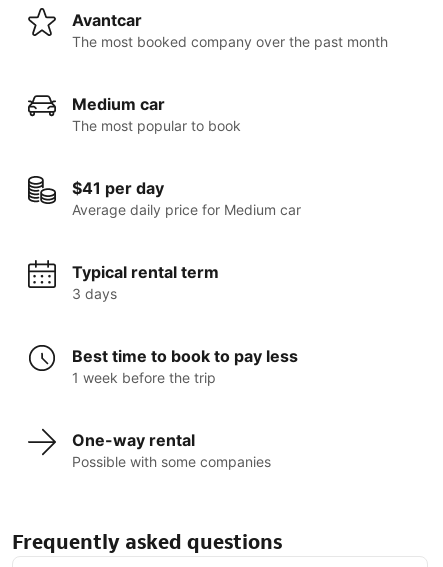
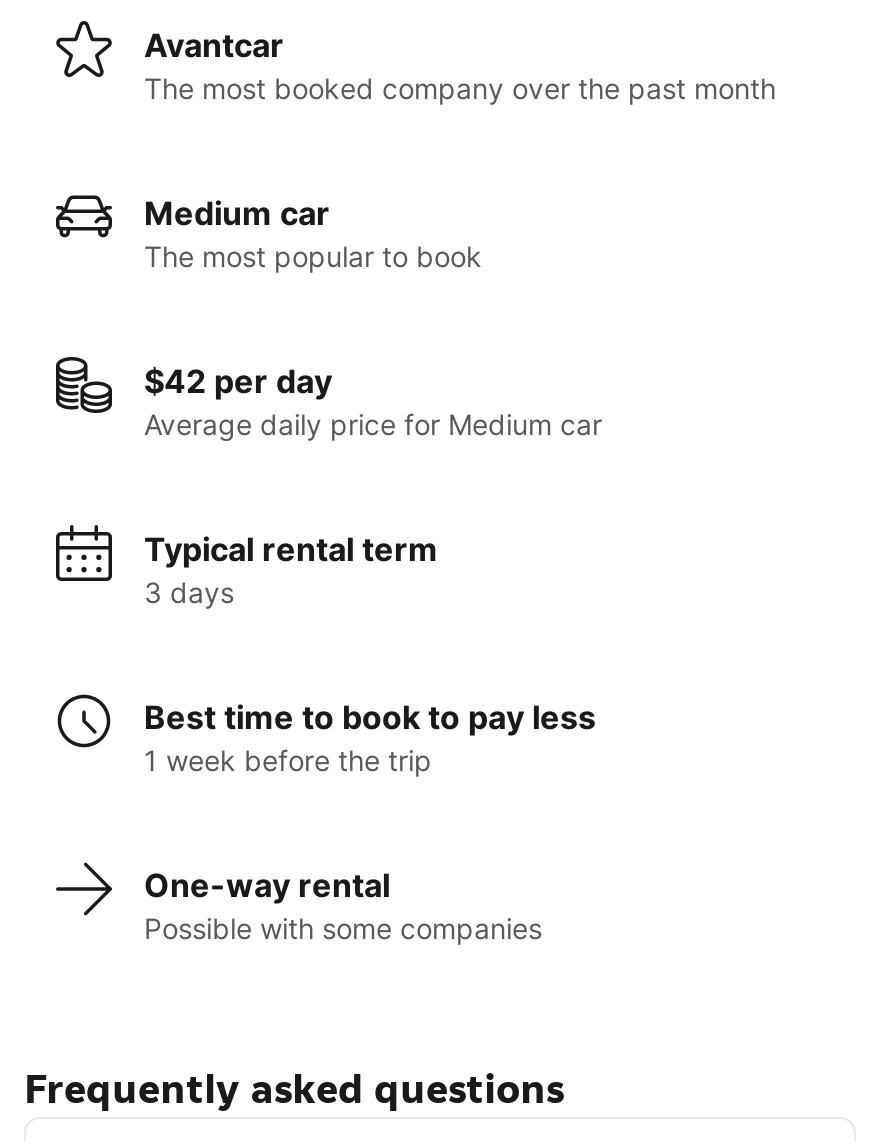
[72,178,164,198] $41 per day -> [144,361,332,401] $42 per day

